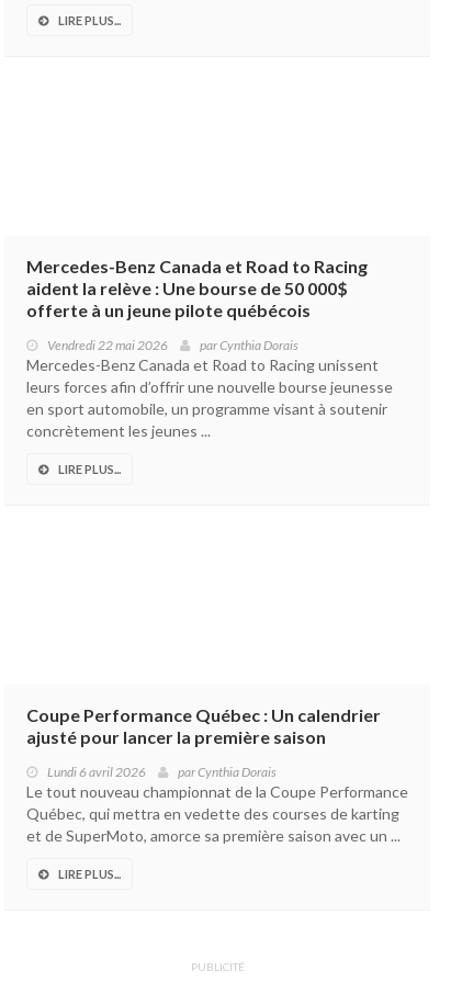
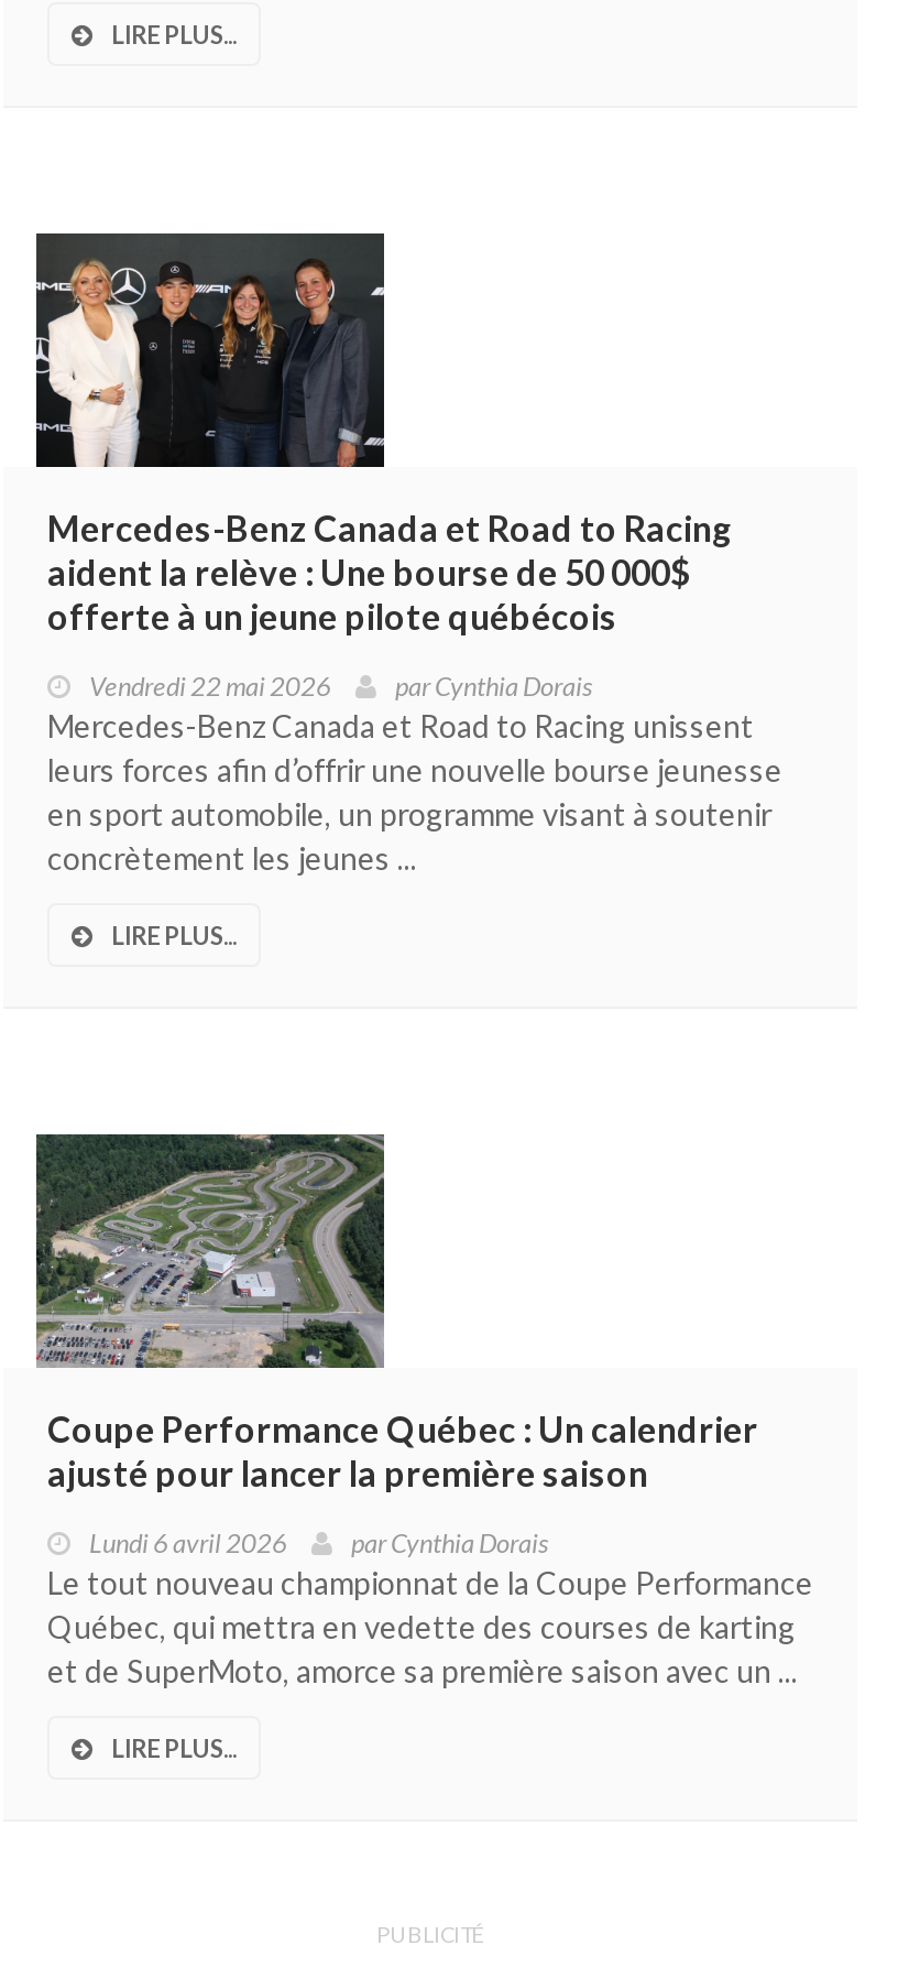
none -> [34,231,386,469] [image]
none -> [34,1132,386,1370] [image]

